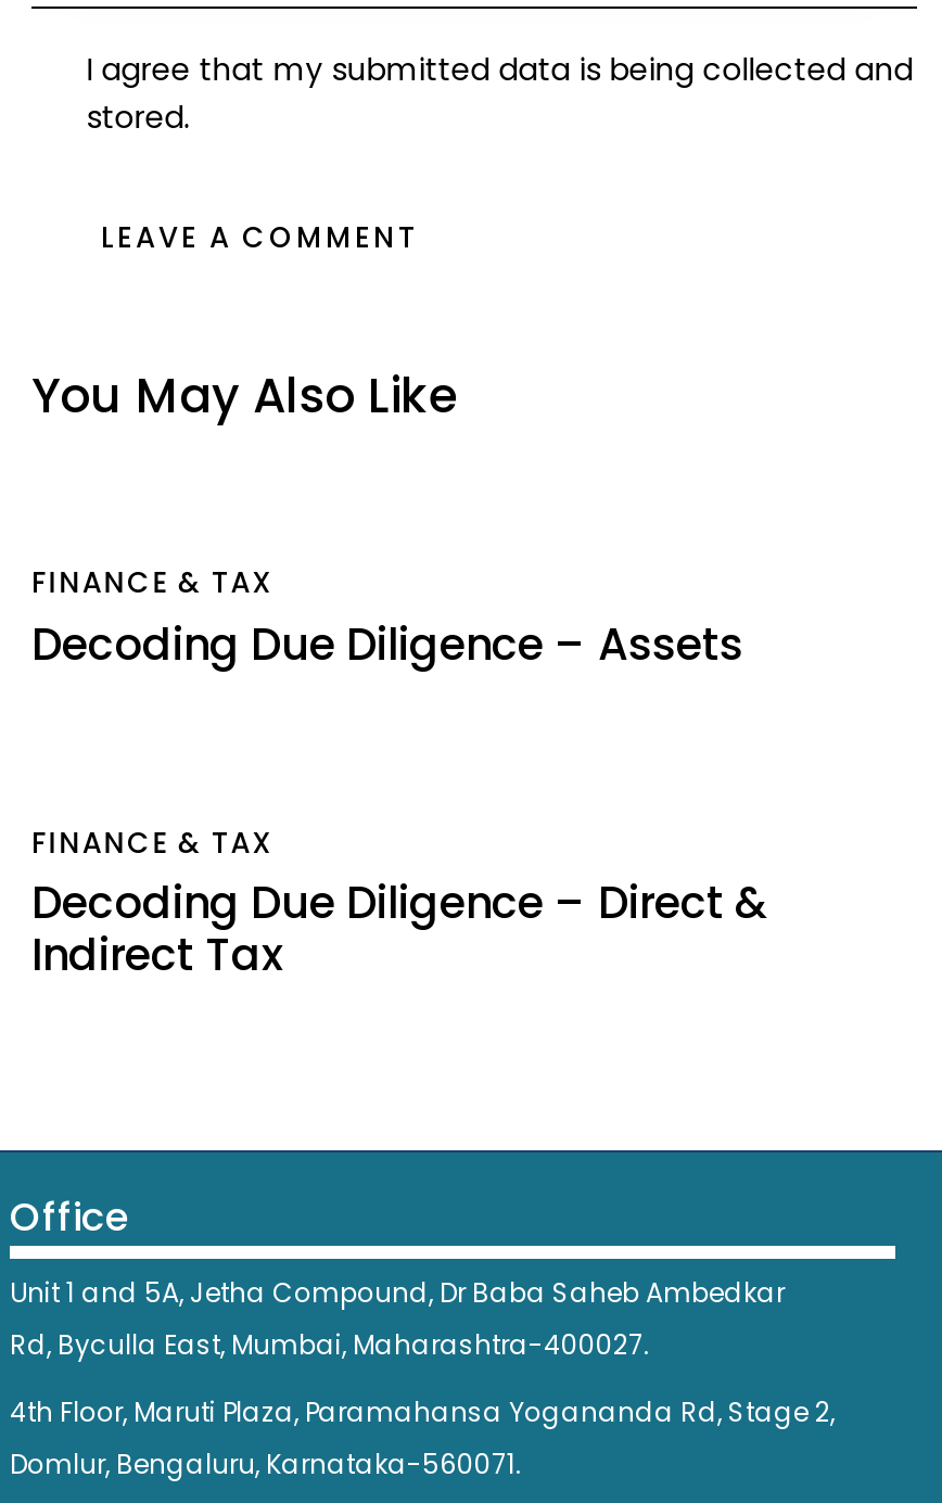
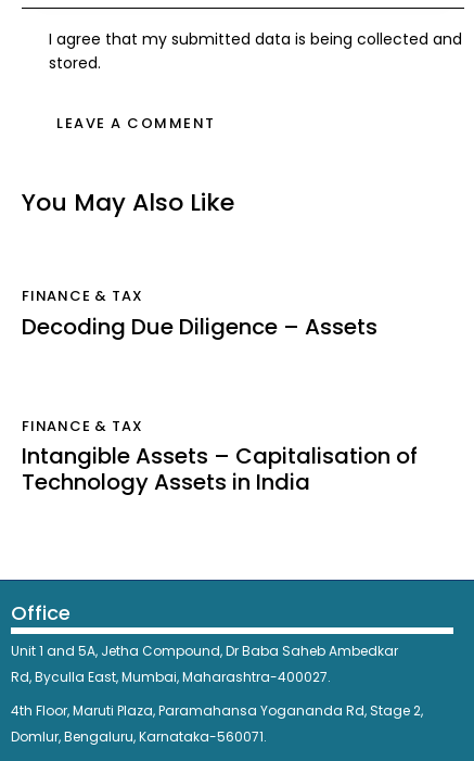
[31,873,769,986] Decoding Due Diligence – Direct & | Indirect Tax -> [22,441,418,497] Intangible Assets – Capitalisation of | Technology Assets in India

